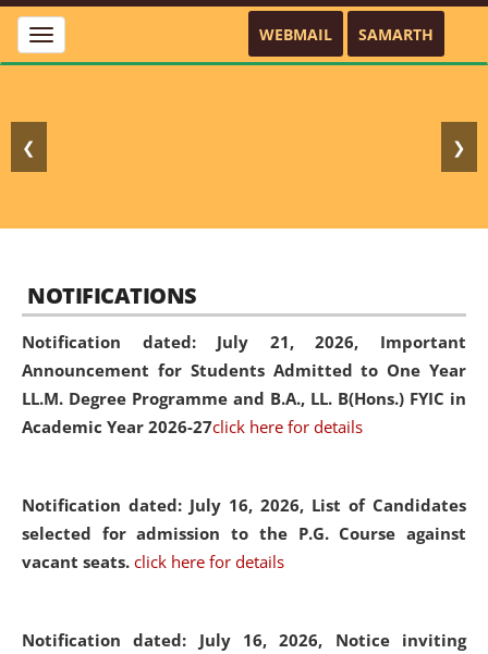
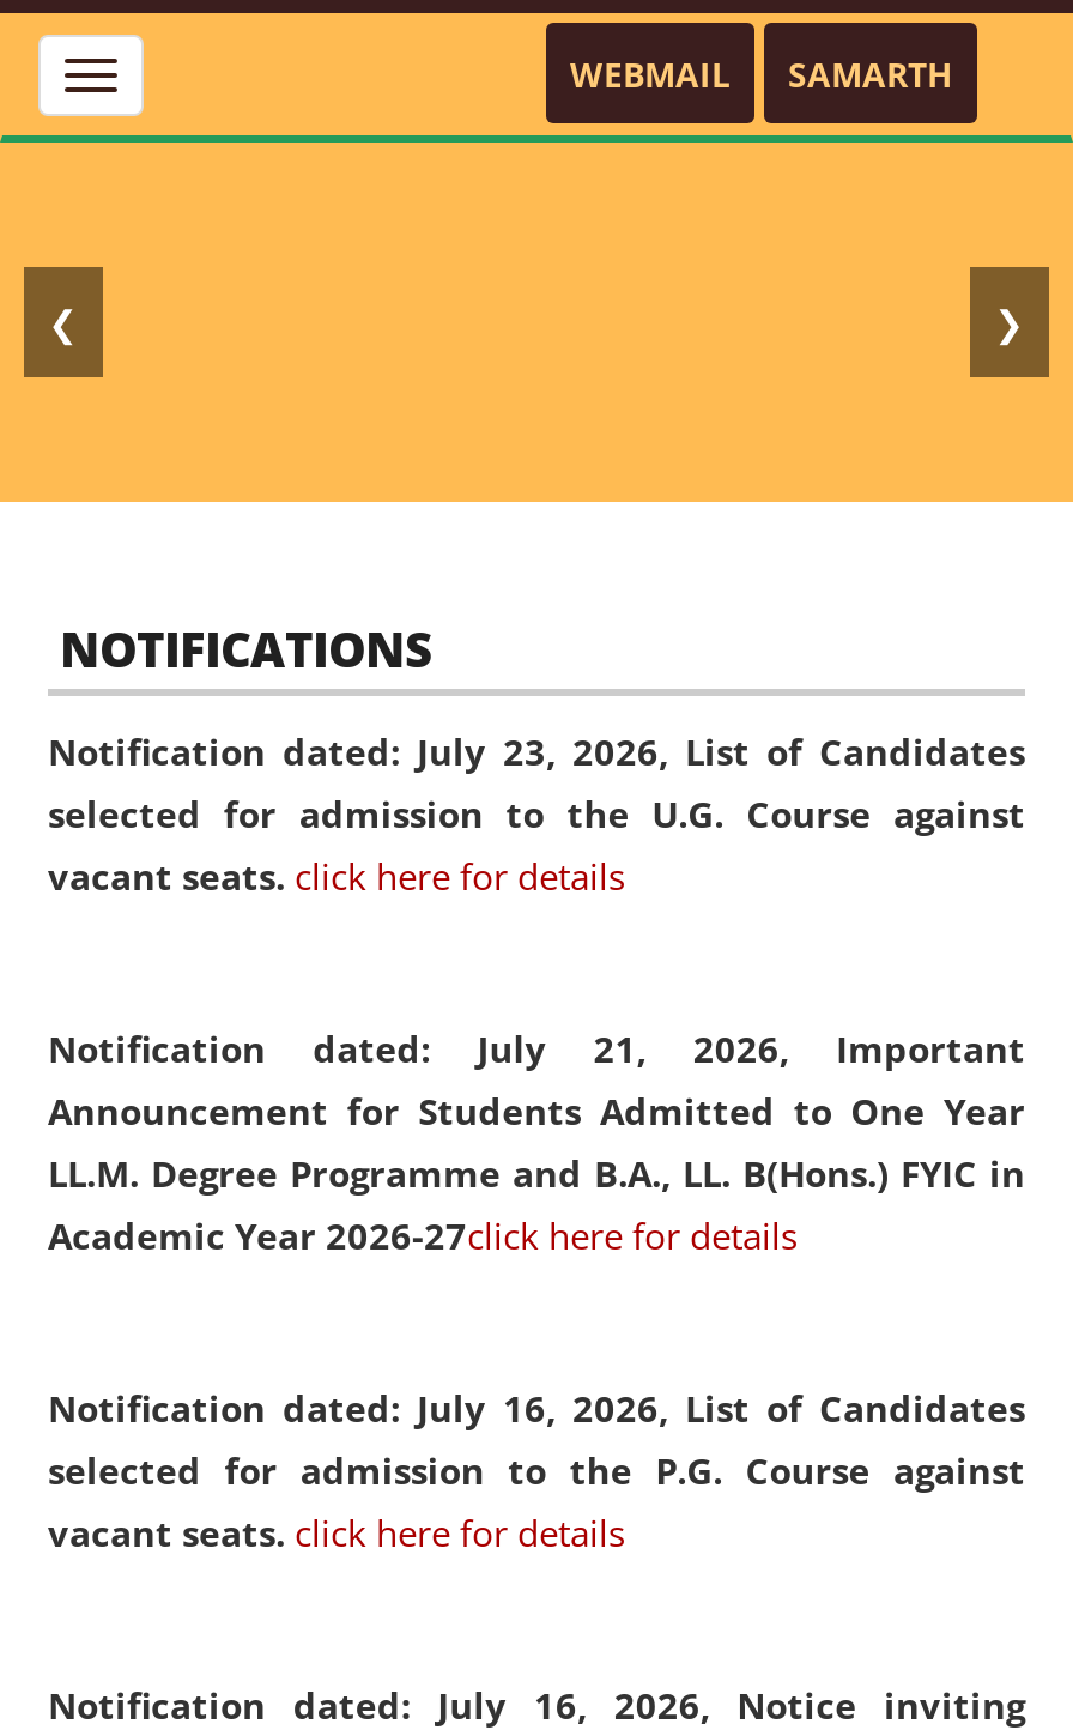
none -> [48,726,1025,899] Notification dated: July 23, 2026, List of Candidates | selected for admission to the U.G. Course against | vacant seats. click here for details

